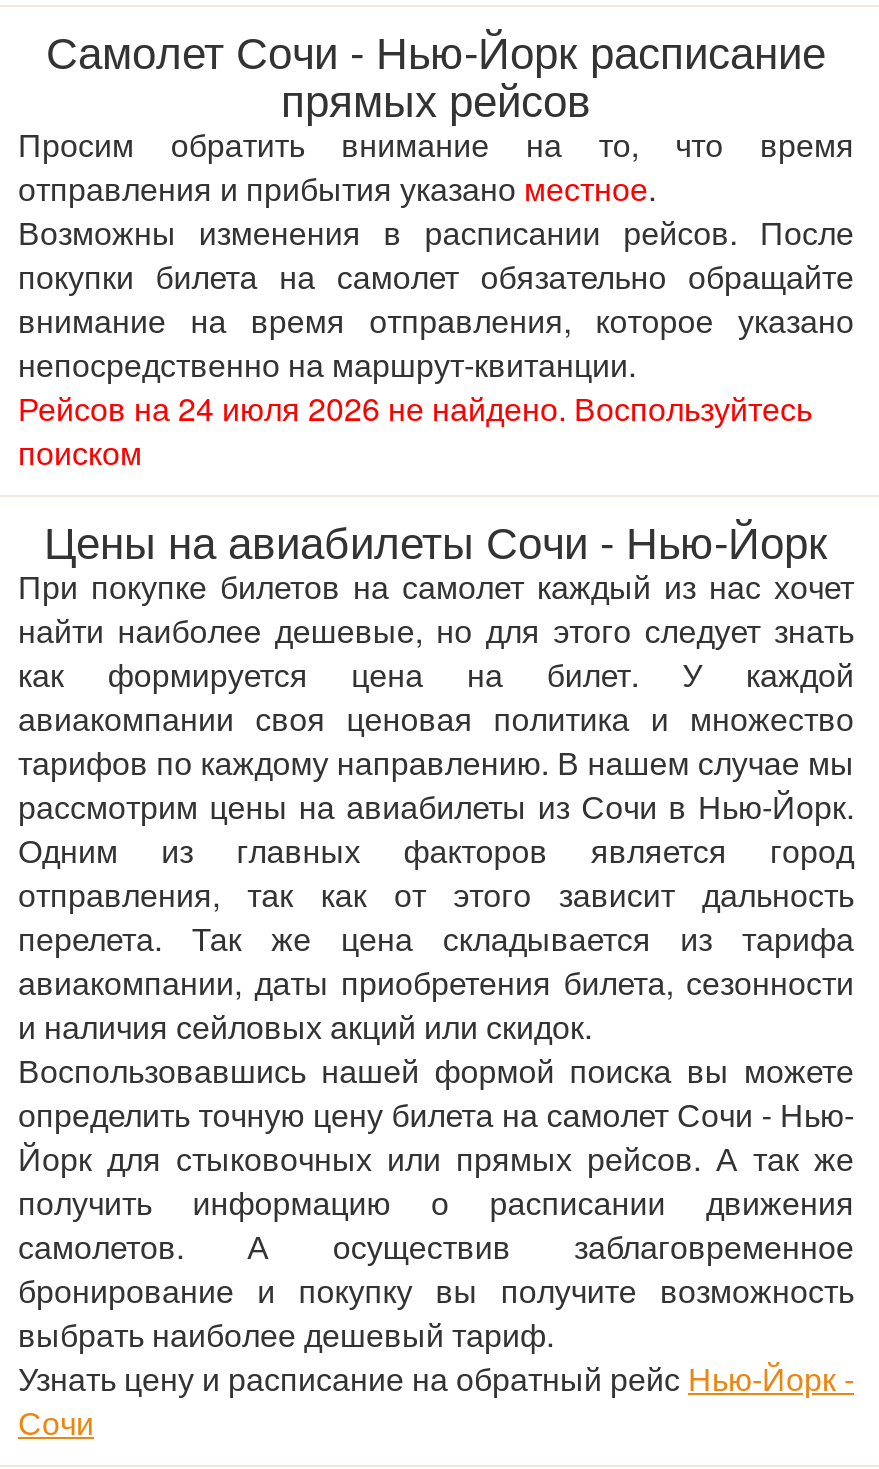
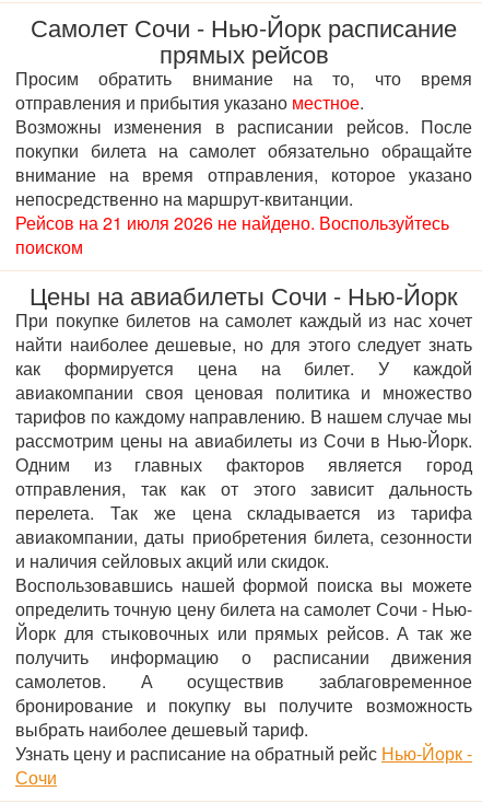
[18,385,812,431] Рейсов на 24 июля 2026 не найдено. Воспользуйтесь -> [15,210,449,235] Рейсов на 21 июля 2026 не найдено. Воспользуйтесь

